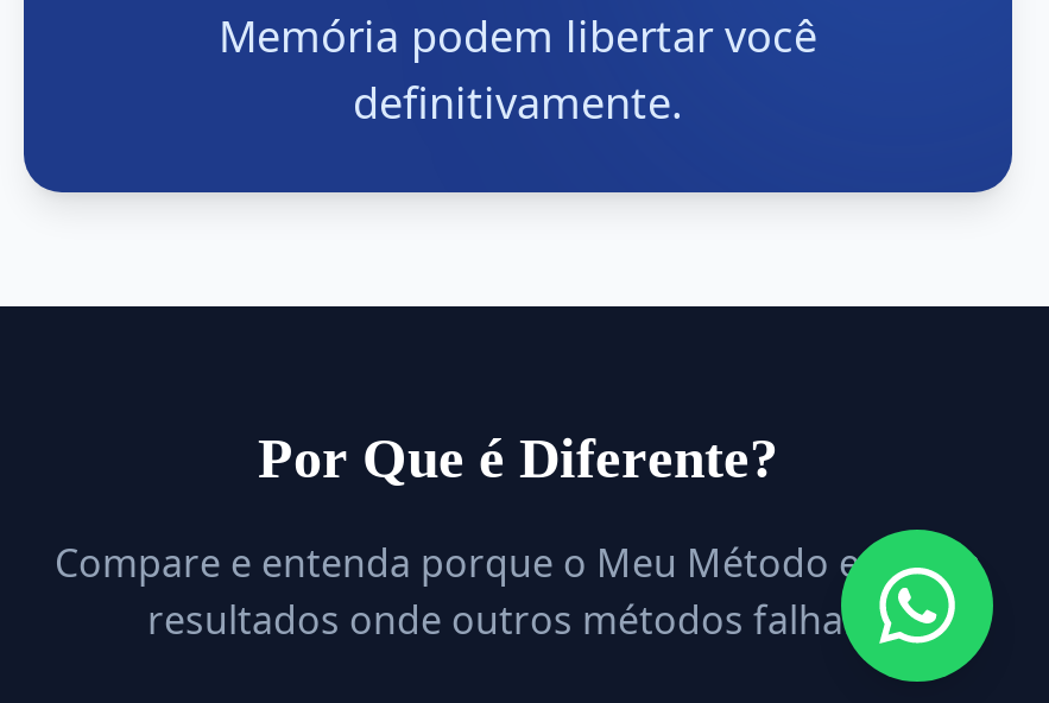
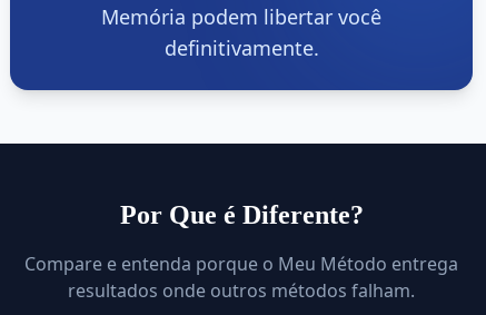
[853,582,996,684] [image] -> none

